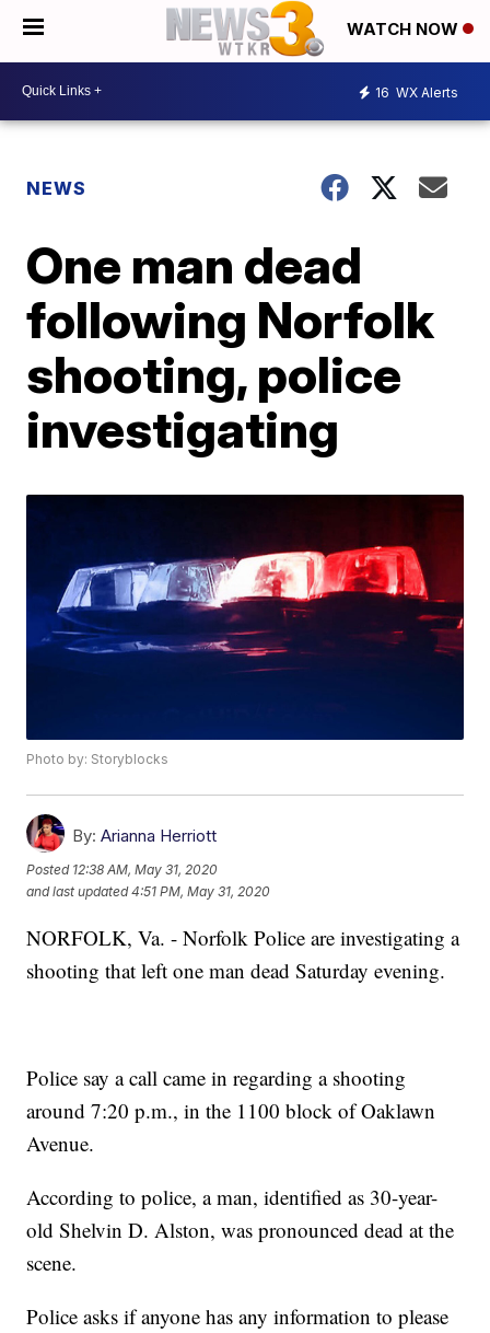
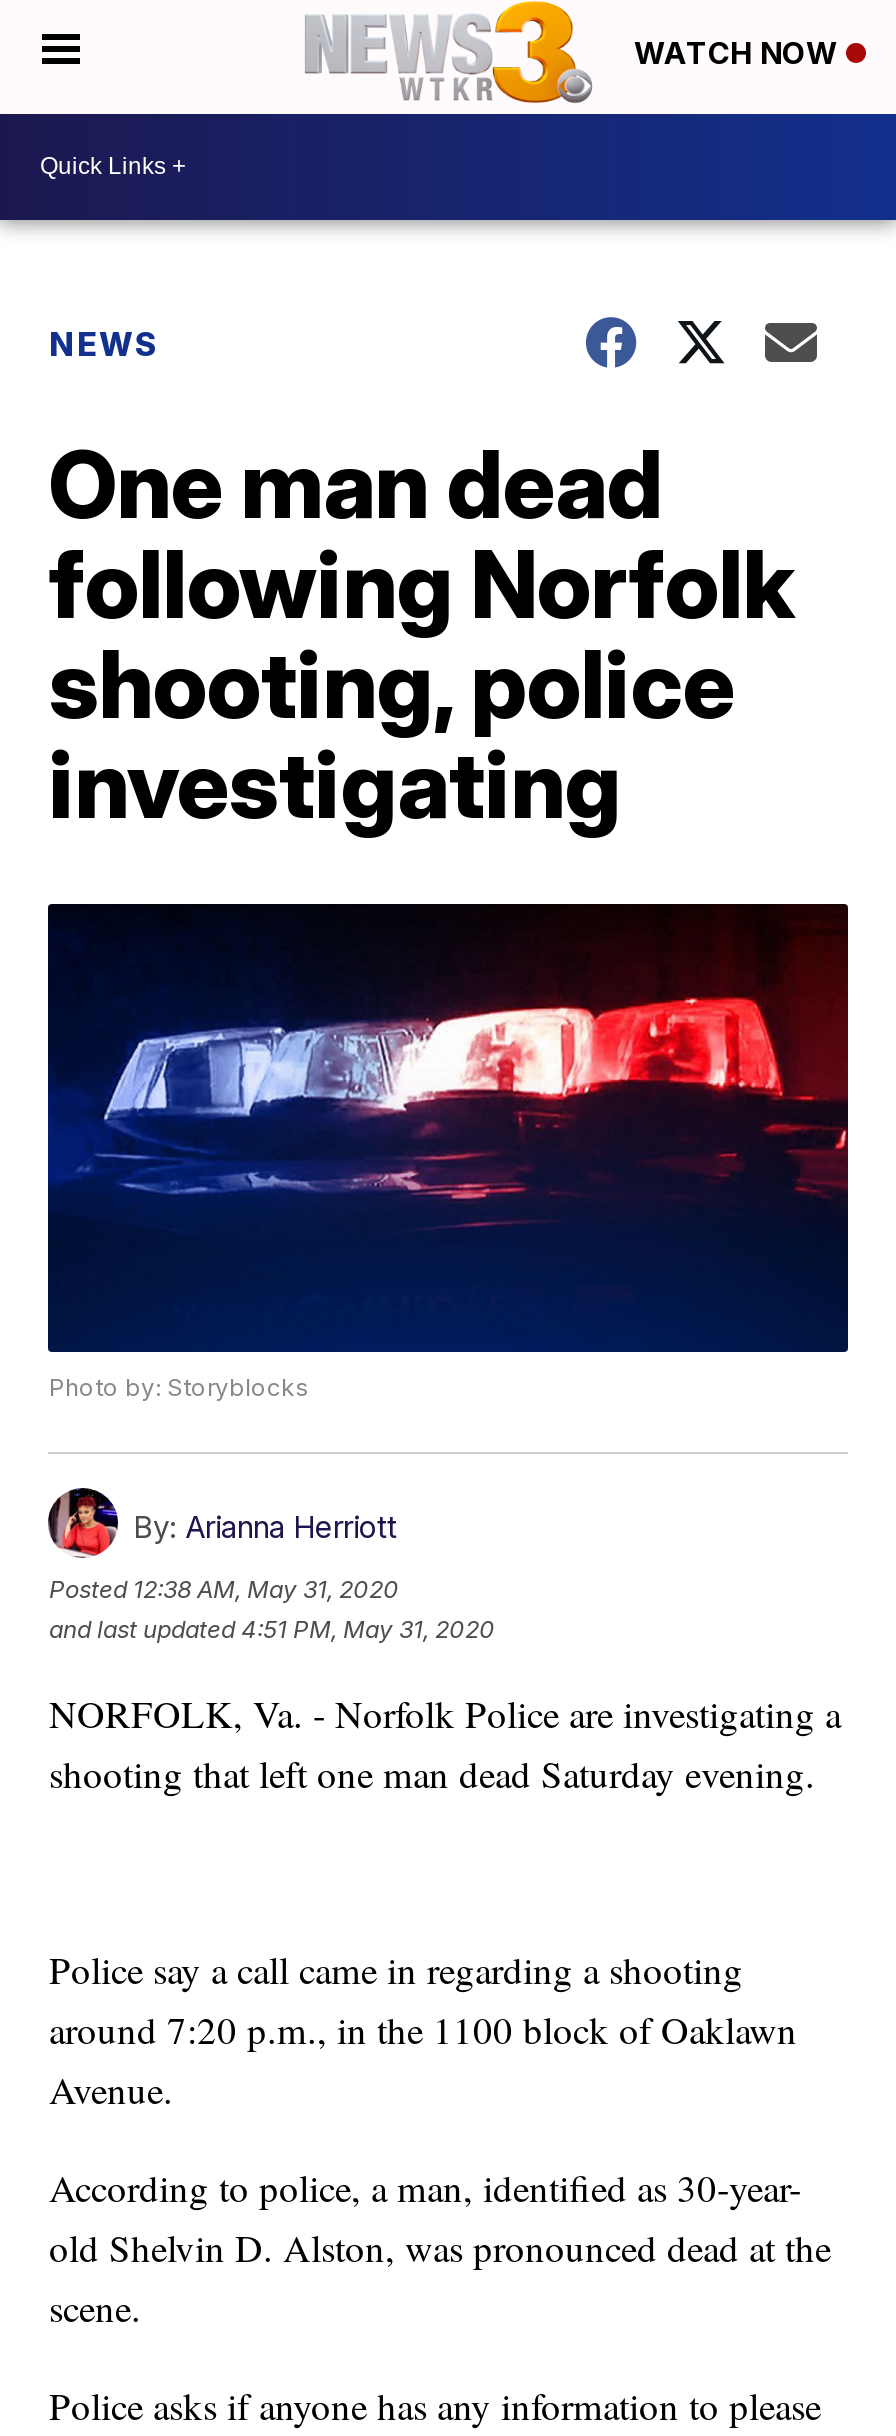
[375,84,458,101] 16 WX Alerts -> none

